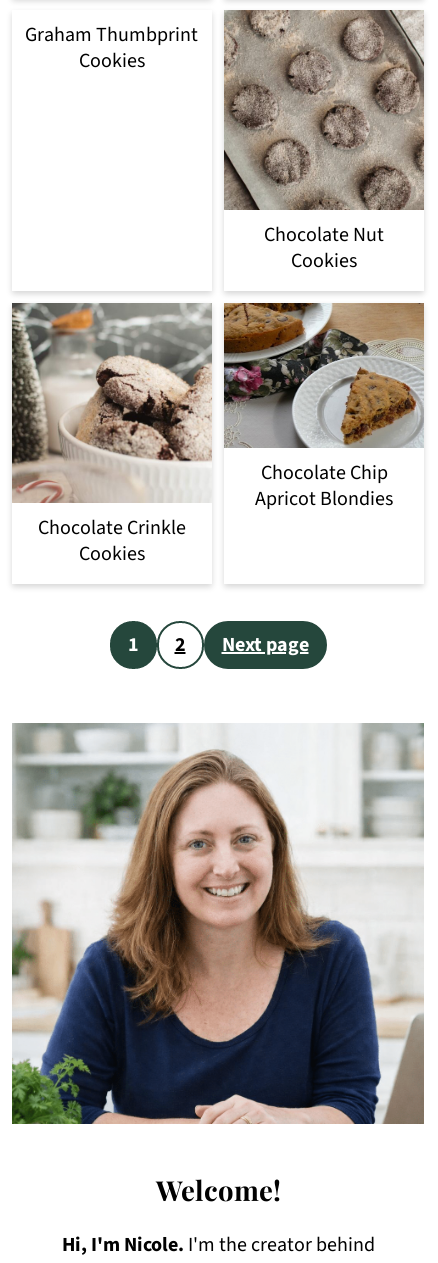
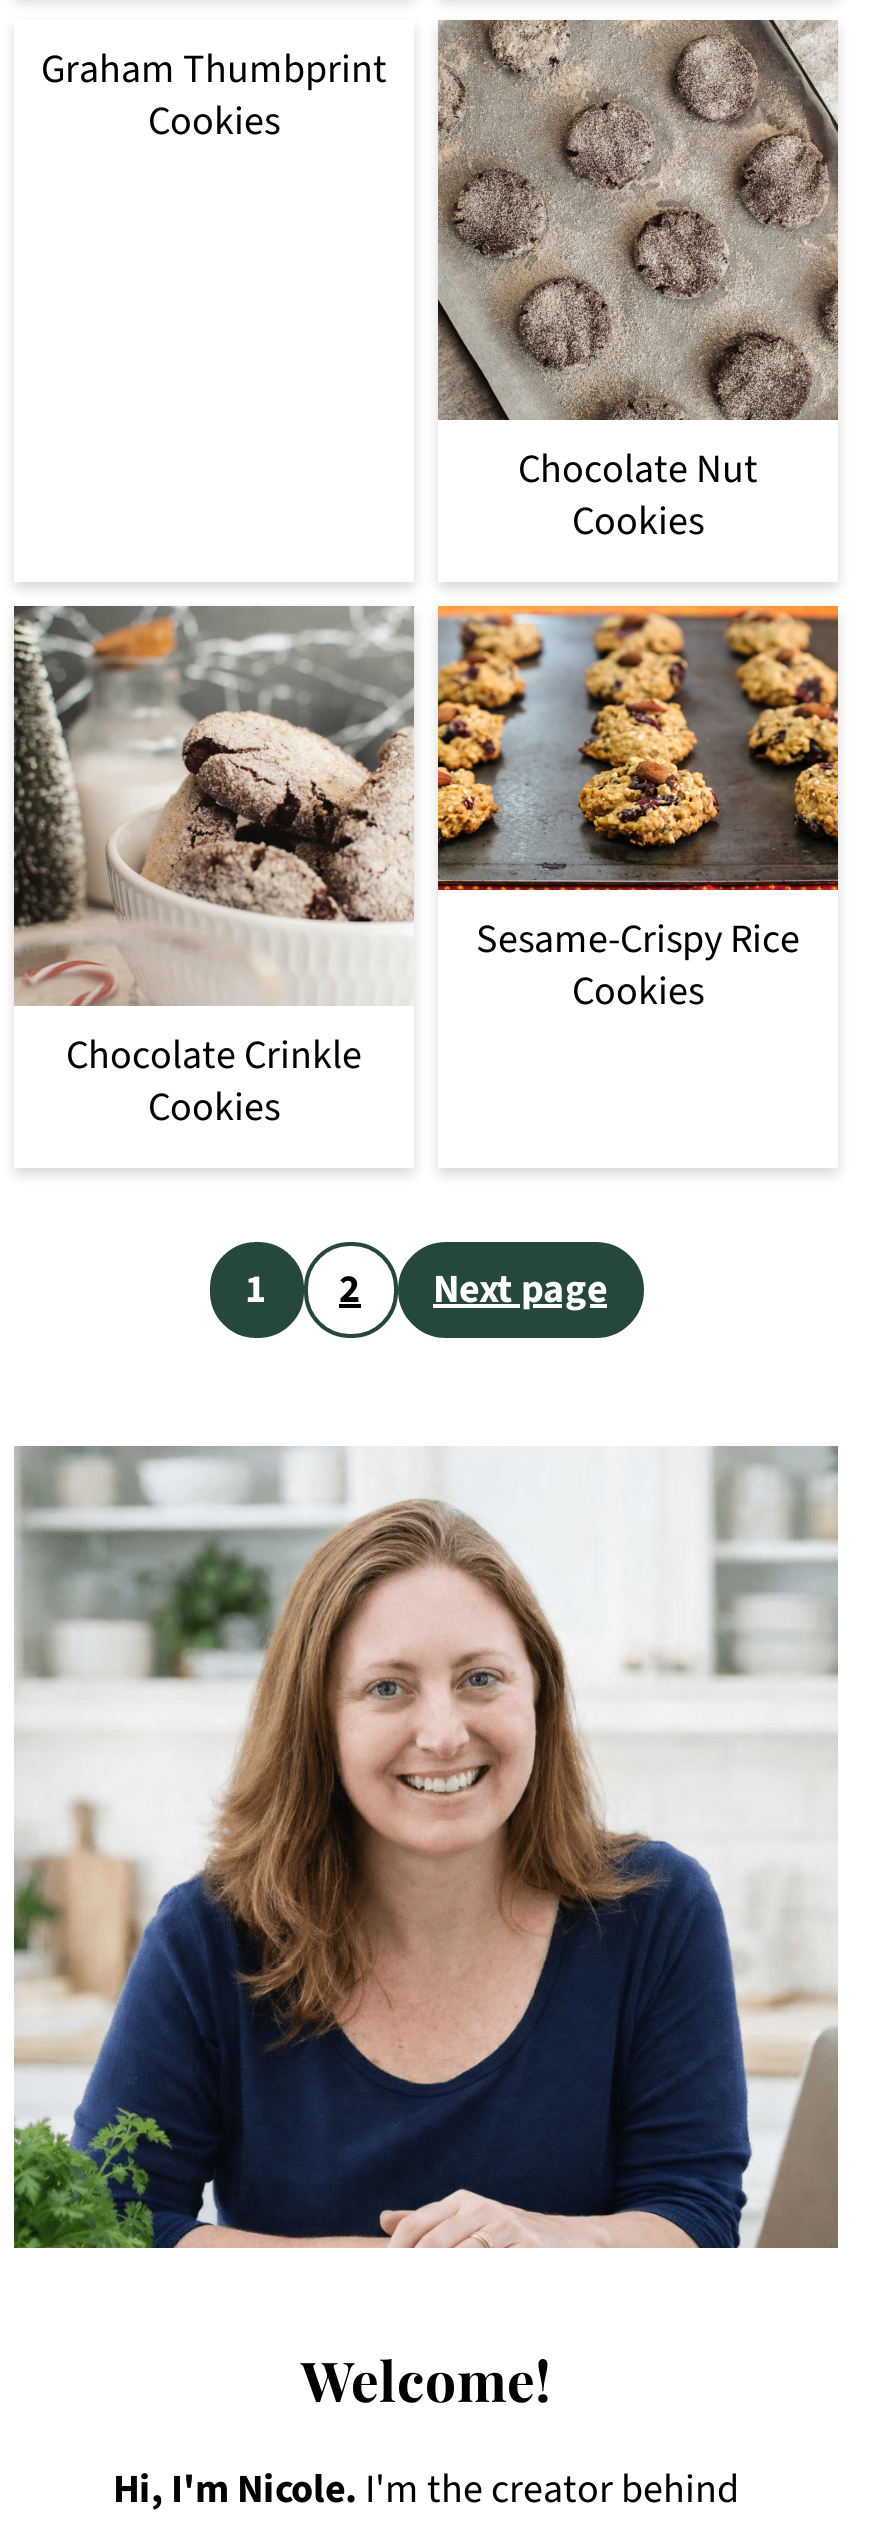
[223,302,424,513] [image] | Chocolate Chip | Apricot Blondies -> [436,604,840,1020] [image] | Sesame-Crispy Rice | Cookies

